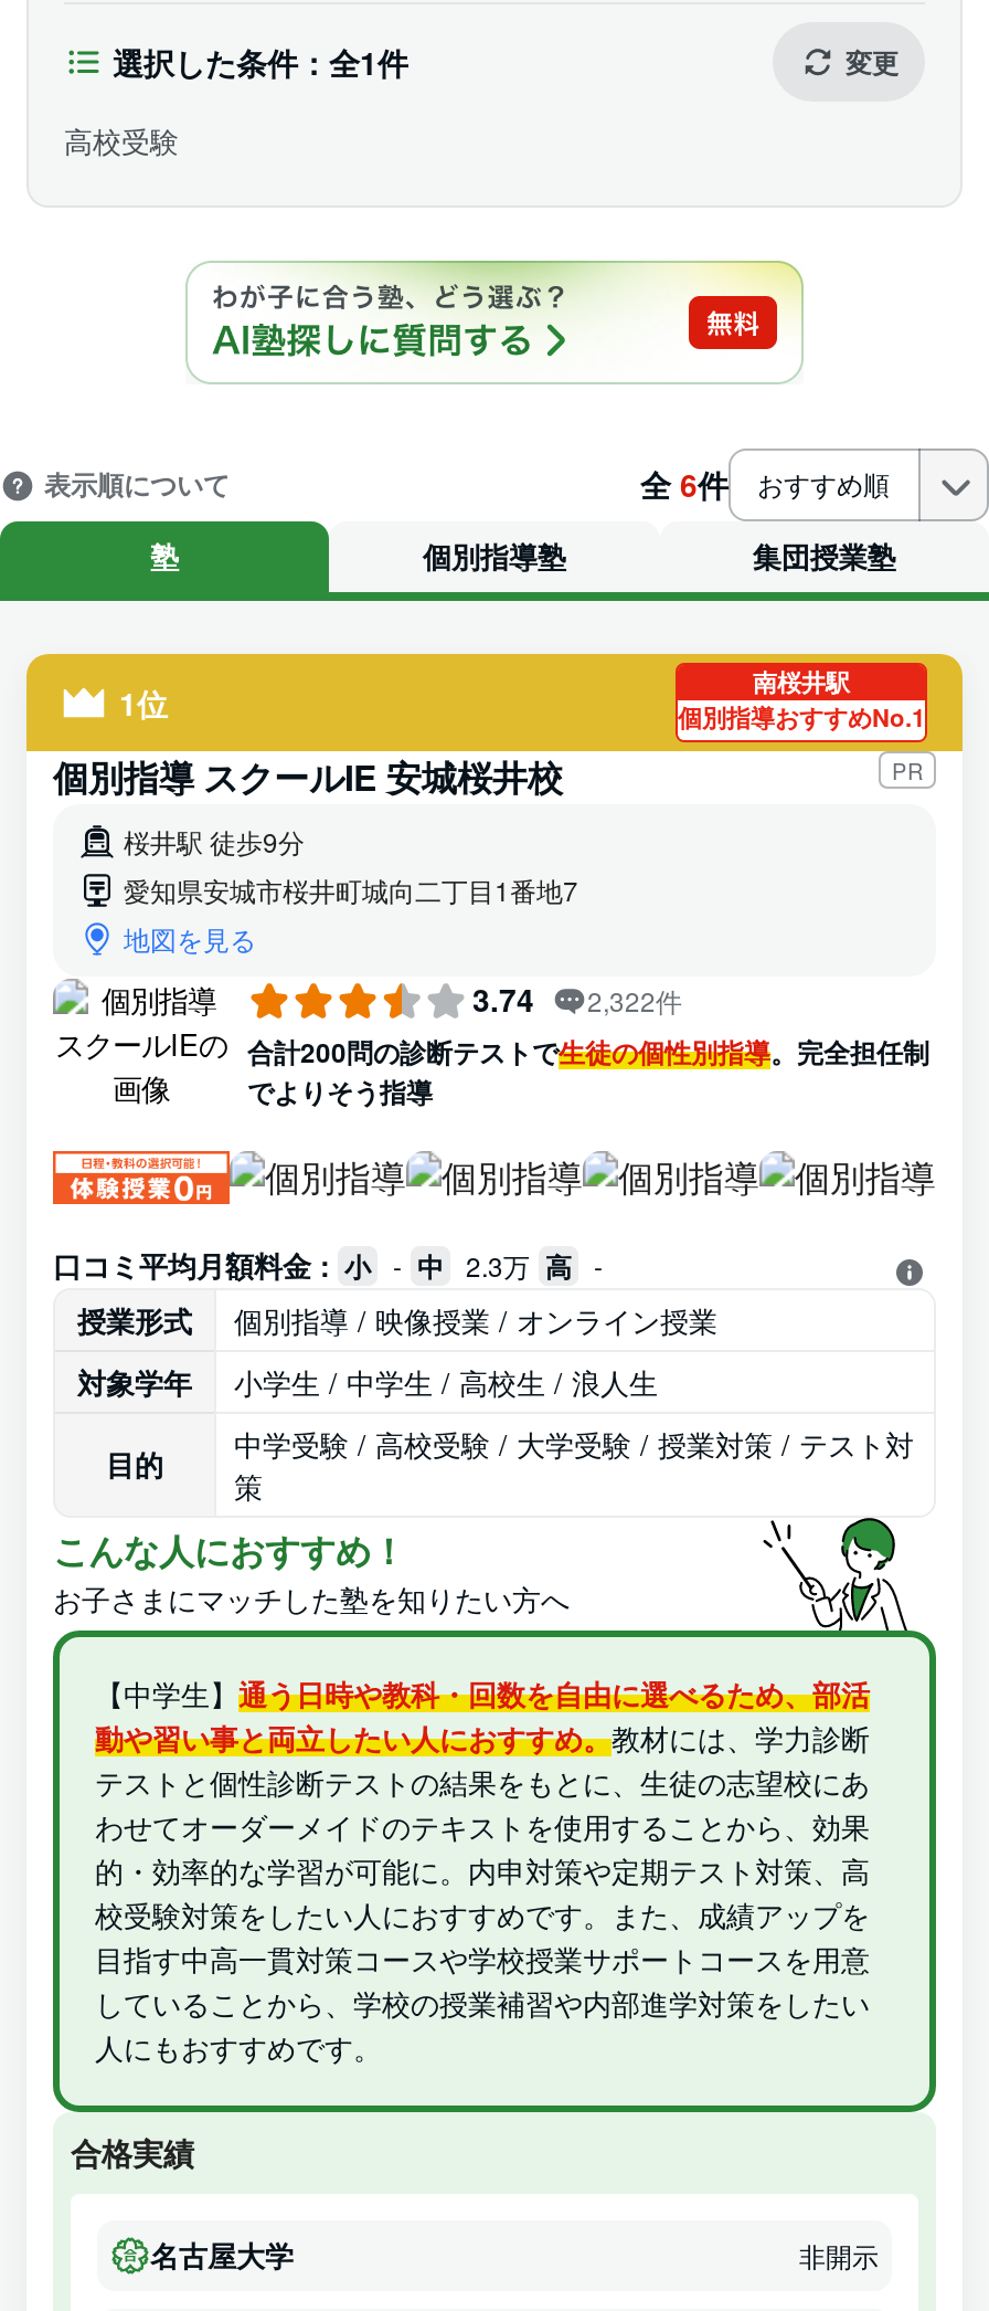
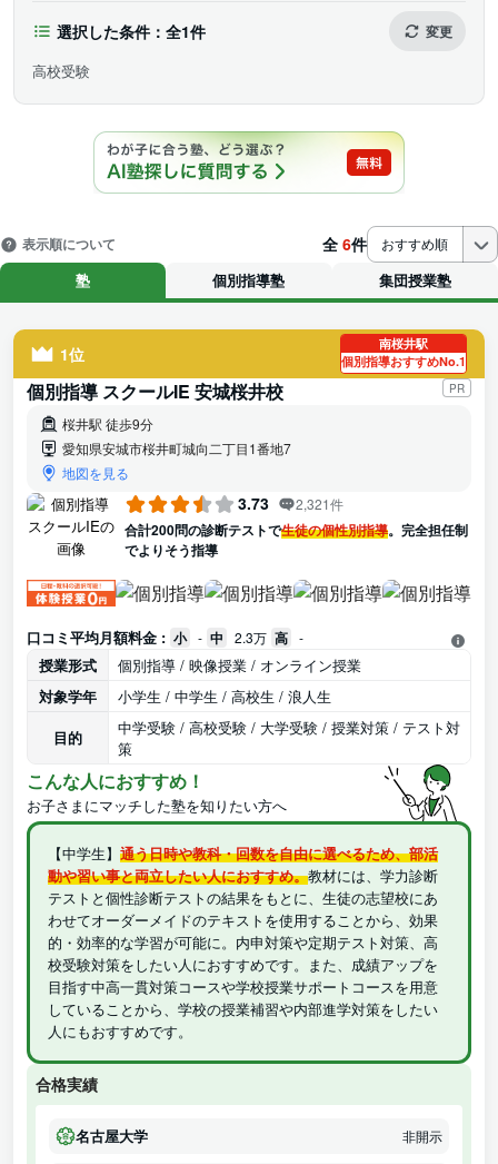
[472,977,534,1021] 3.74 -> [238,492,269,514] 3.73
[587,980,682,1017] 2,322件 -> [296,494,343,512] 2,321件

